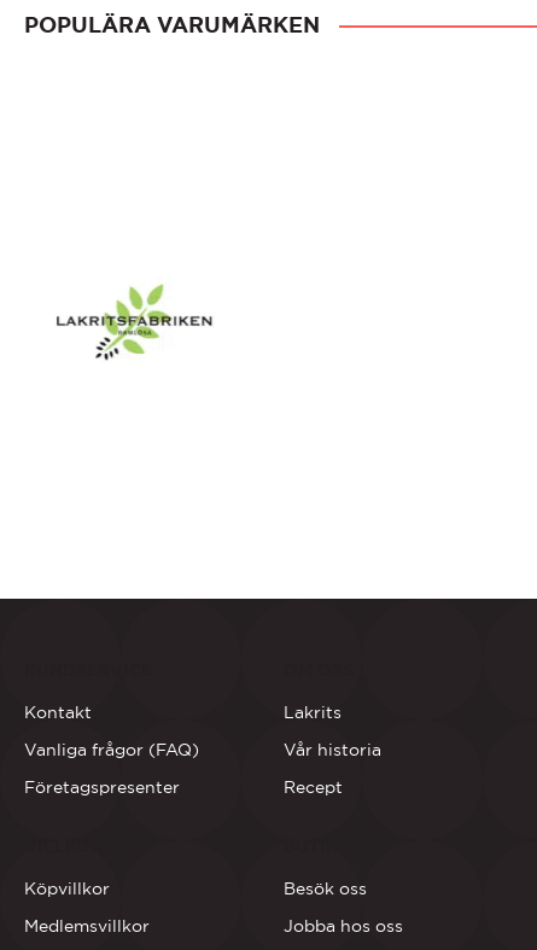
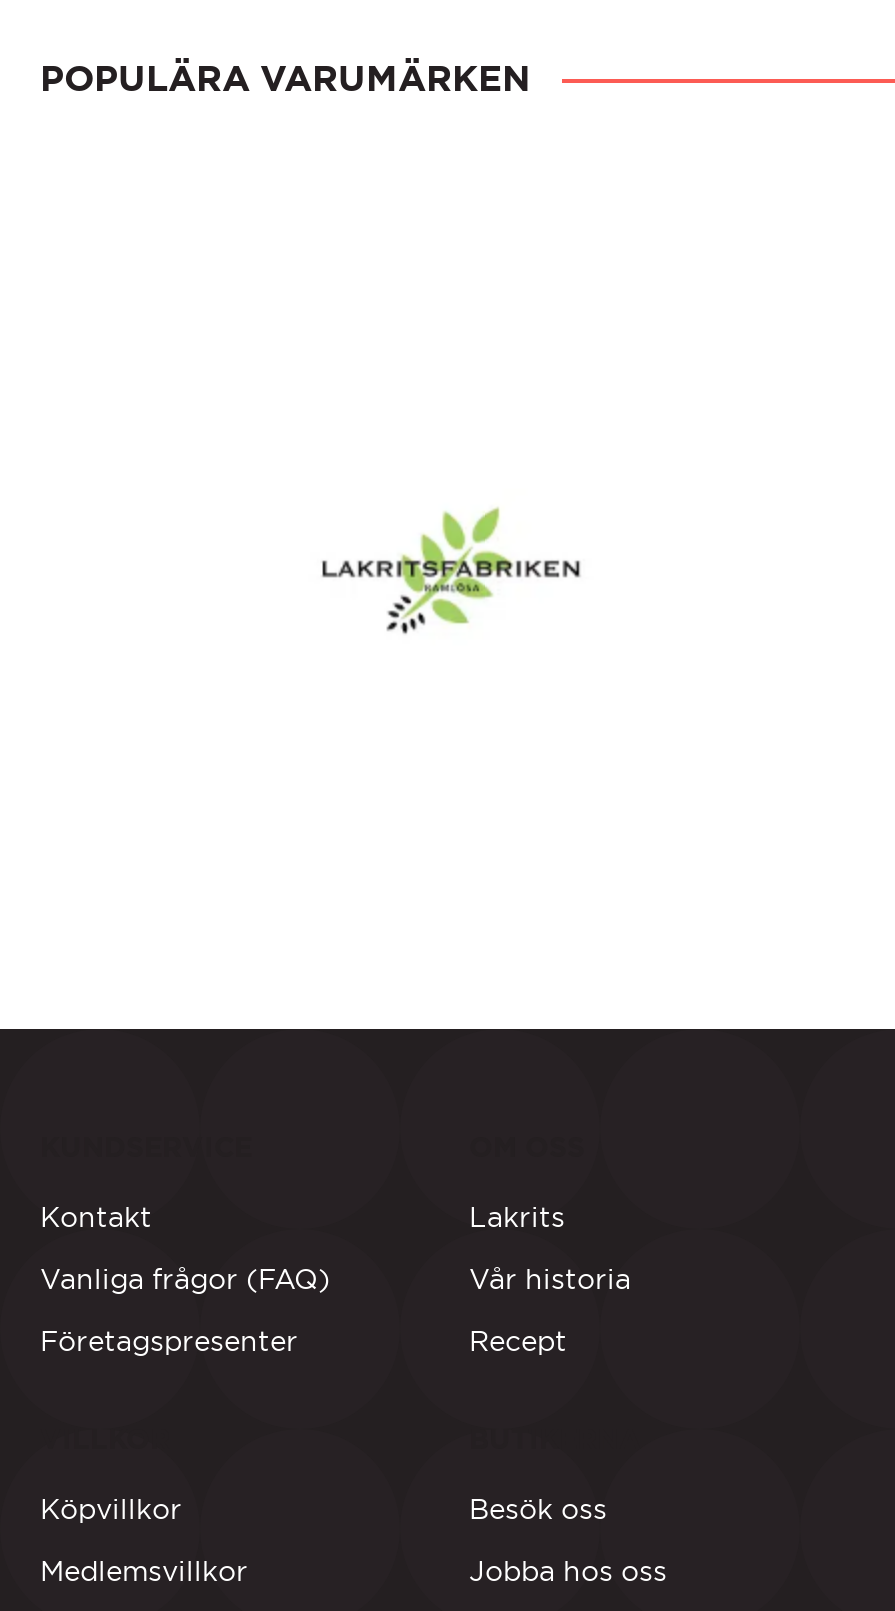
none -> [354,507,582,635] [image]
[56,284,205,361] [image] -> none

